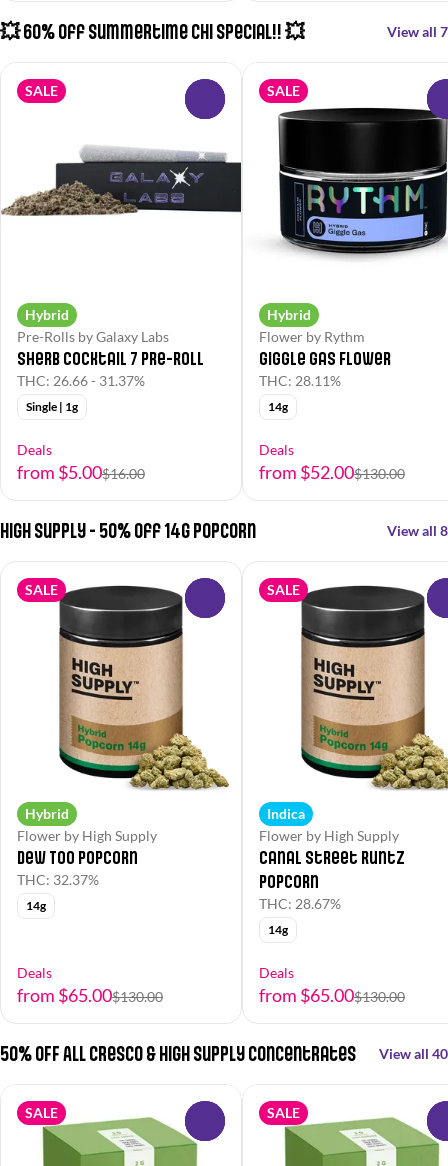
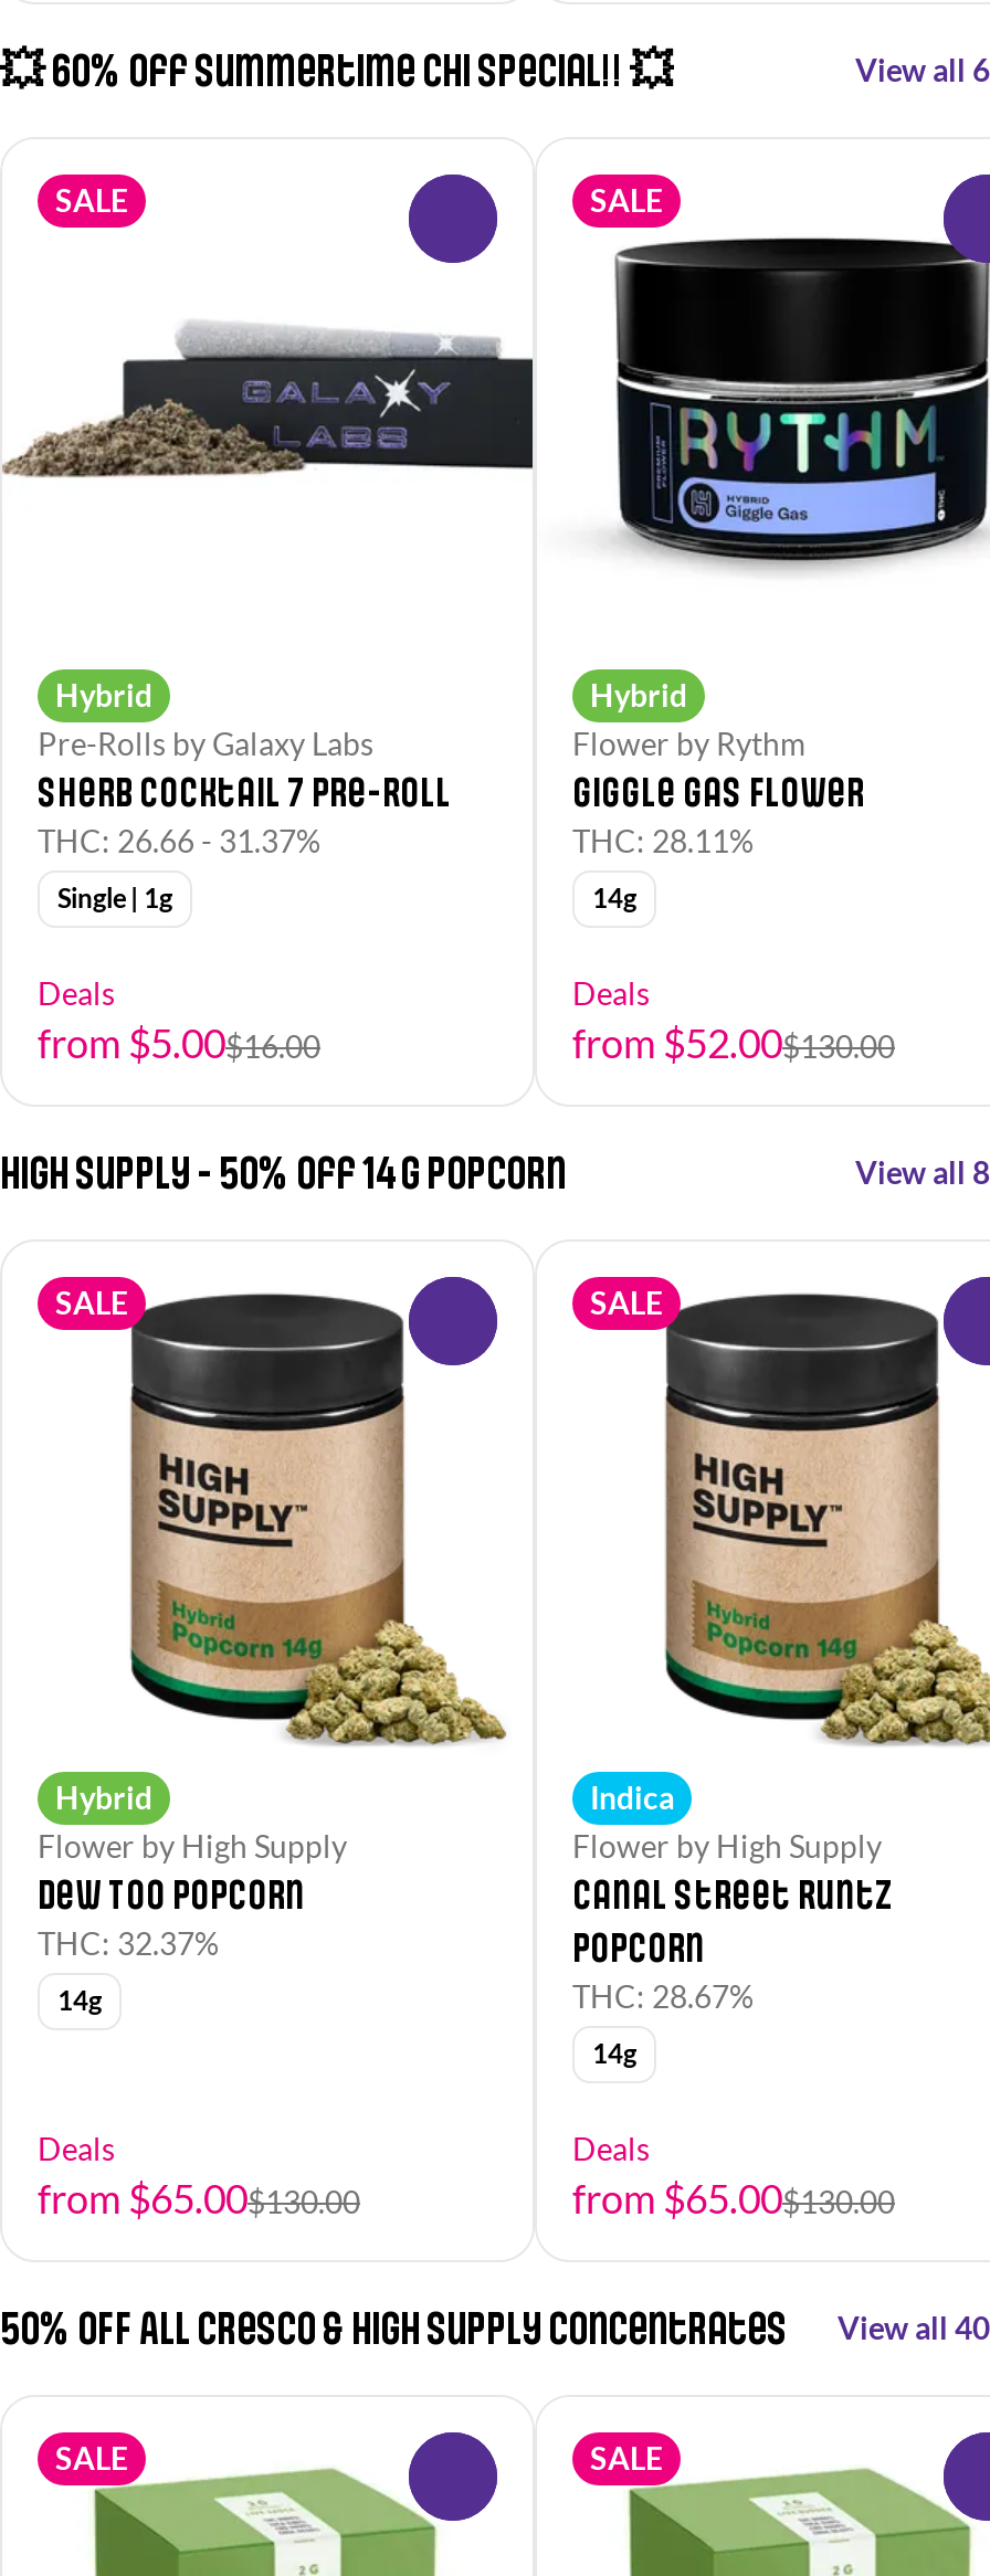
[387,23,448,40] View all 7 -> [855,51,990,88] View all 6

